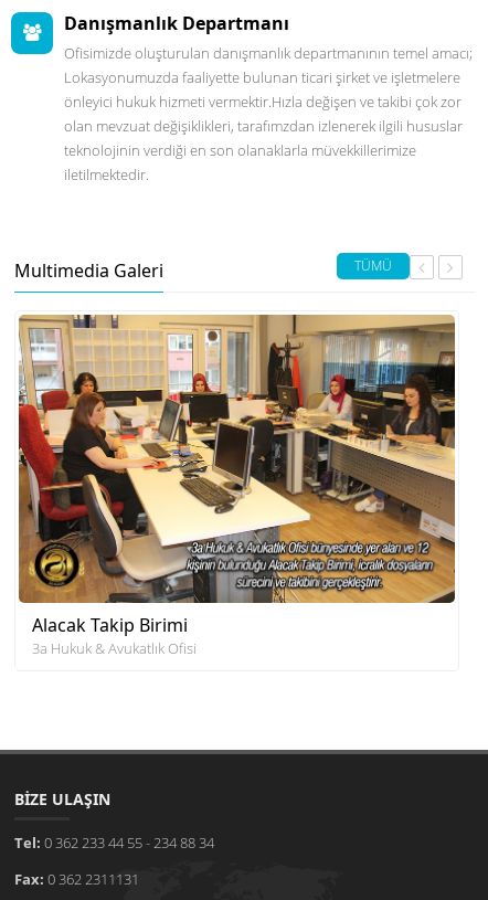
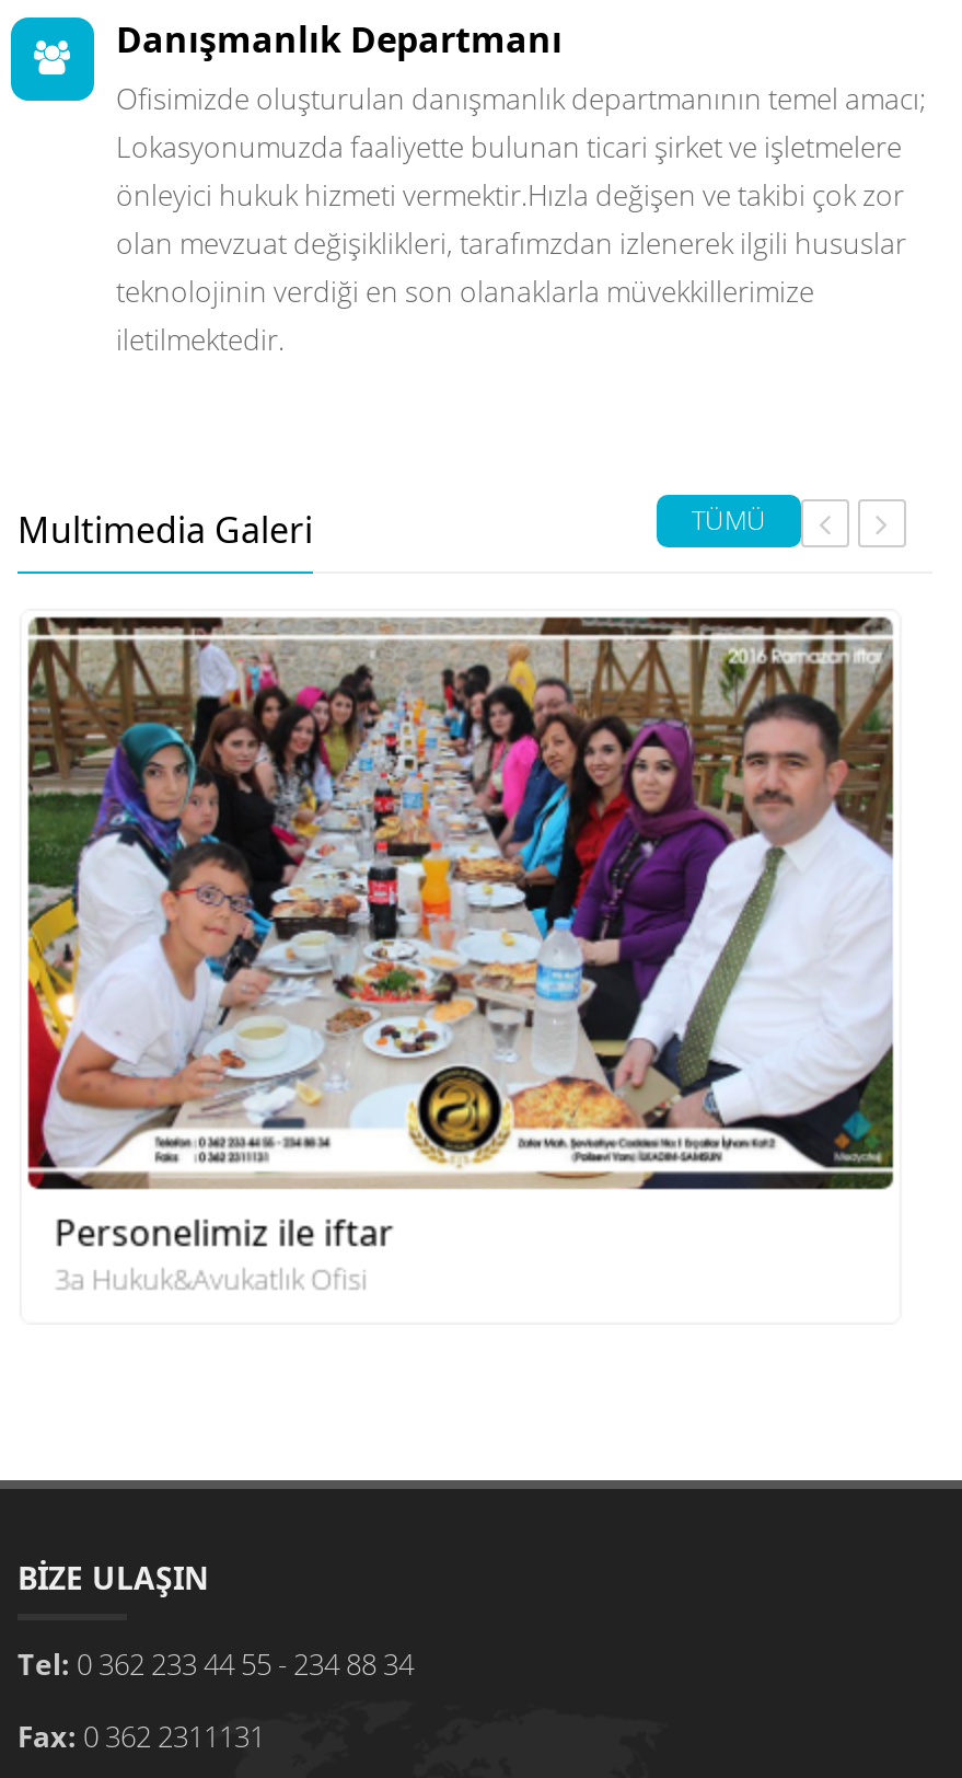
[18,314,456,658] [image] | Alacak Takip Birimi | 3a Hukuk & Avukatlık Ofisi -> [26,615,895,1299] [image] | Personelimiz ile iftar | 3a Hukuk&Avukatlık Ofisi

